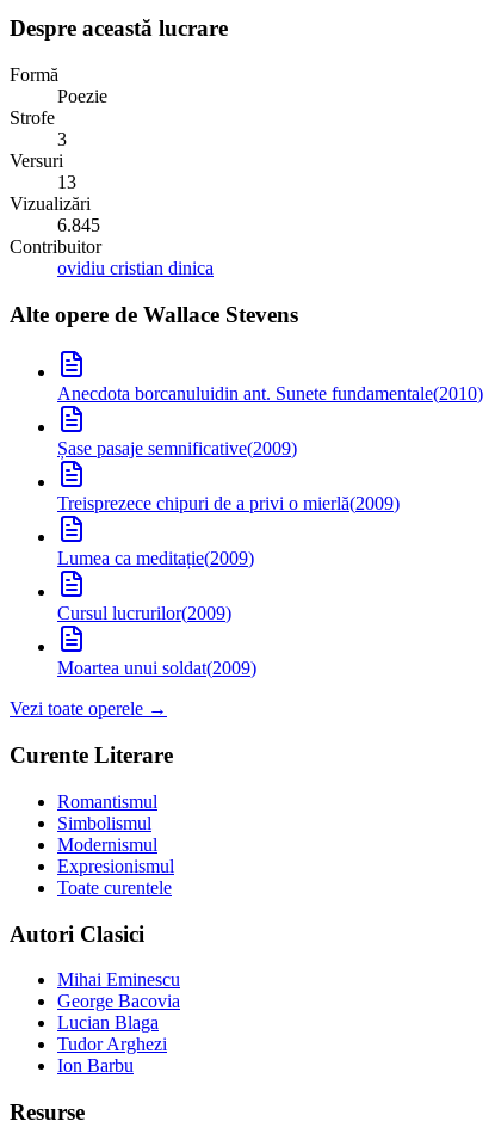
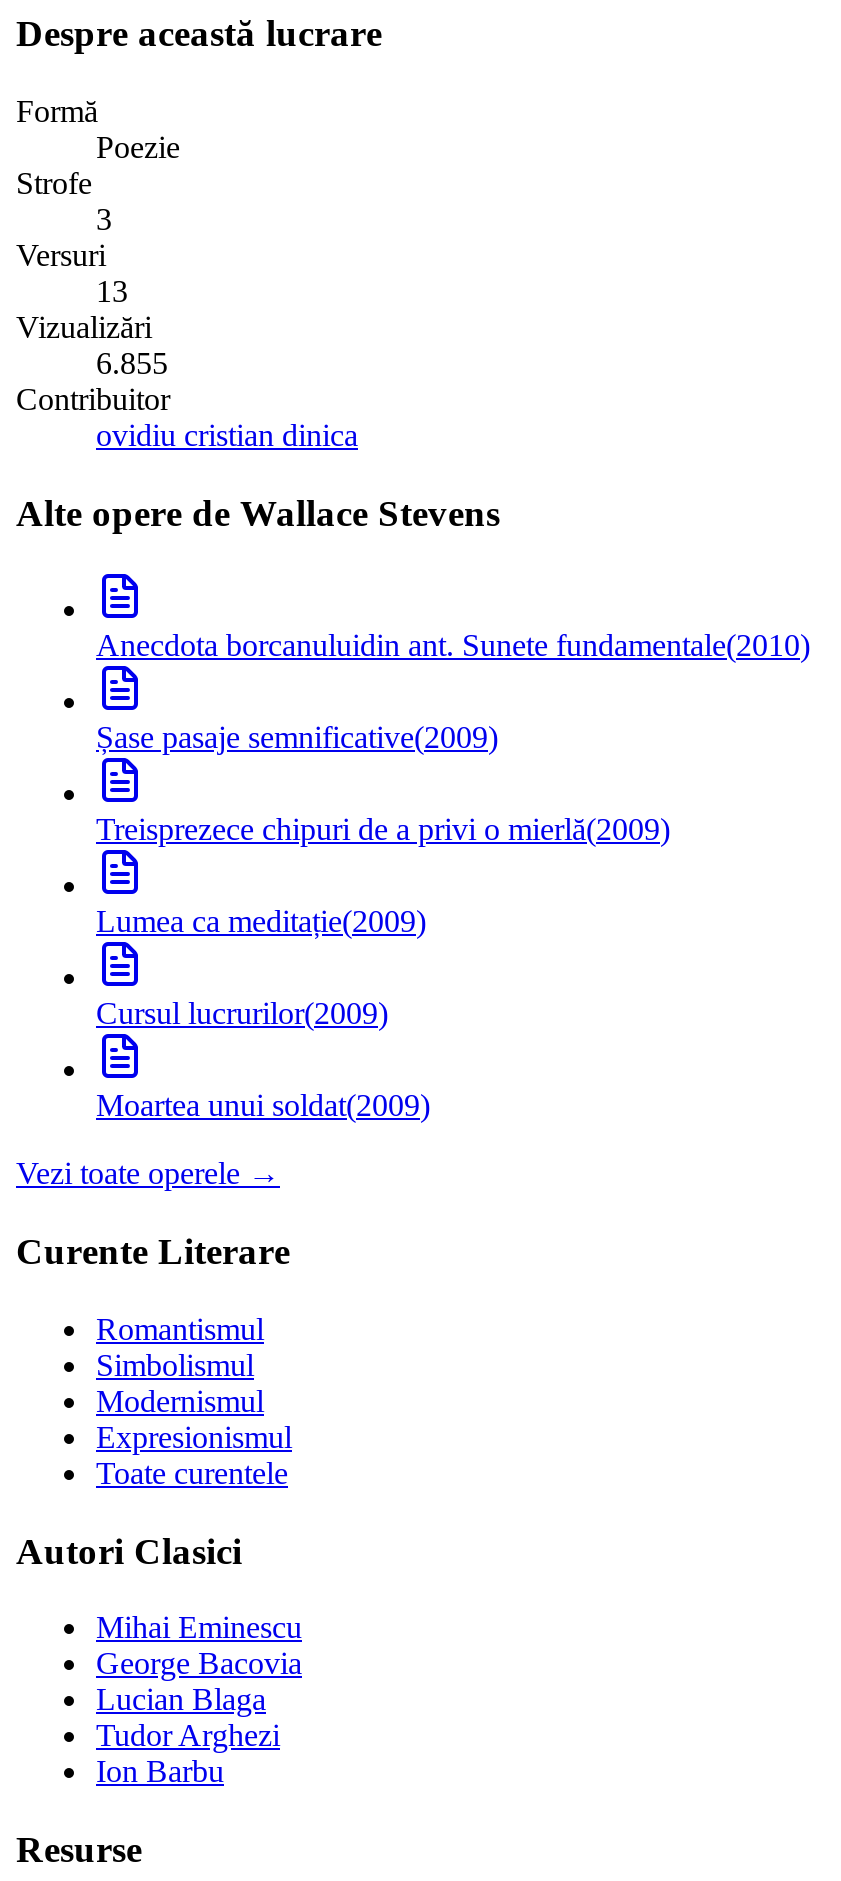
[57,215,100,235] 6.845 -> [96,346,168,380] 6.855

